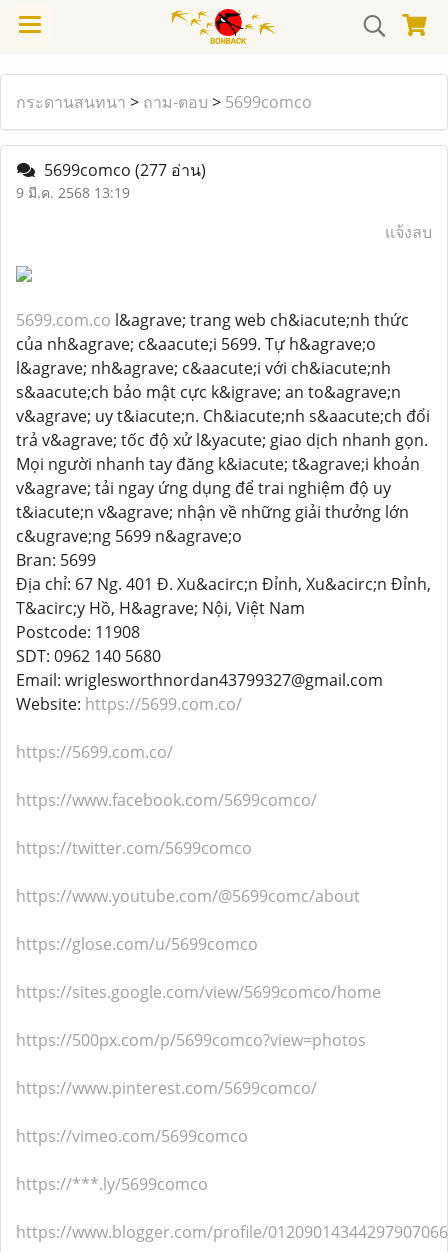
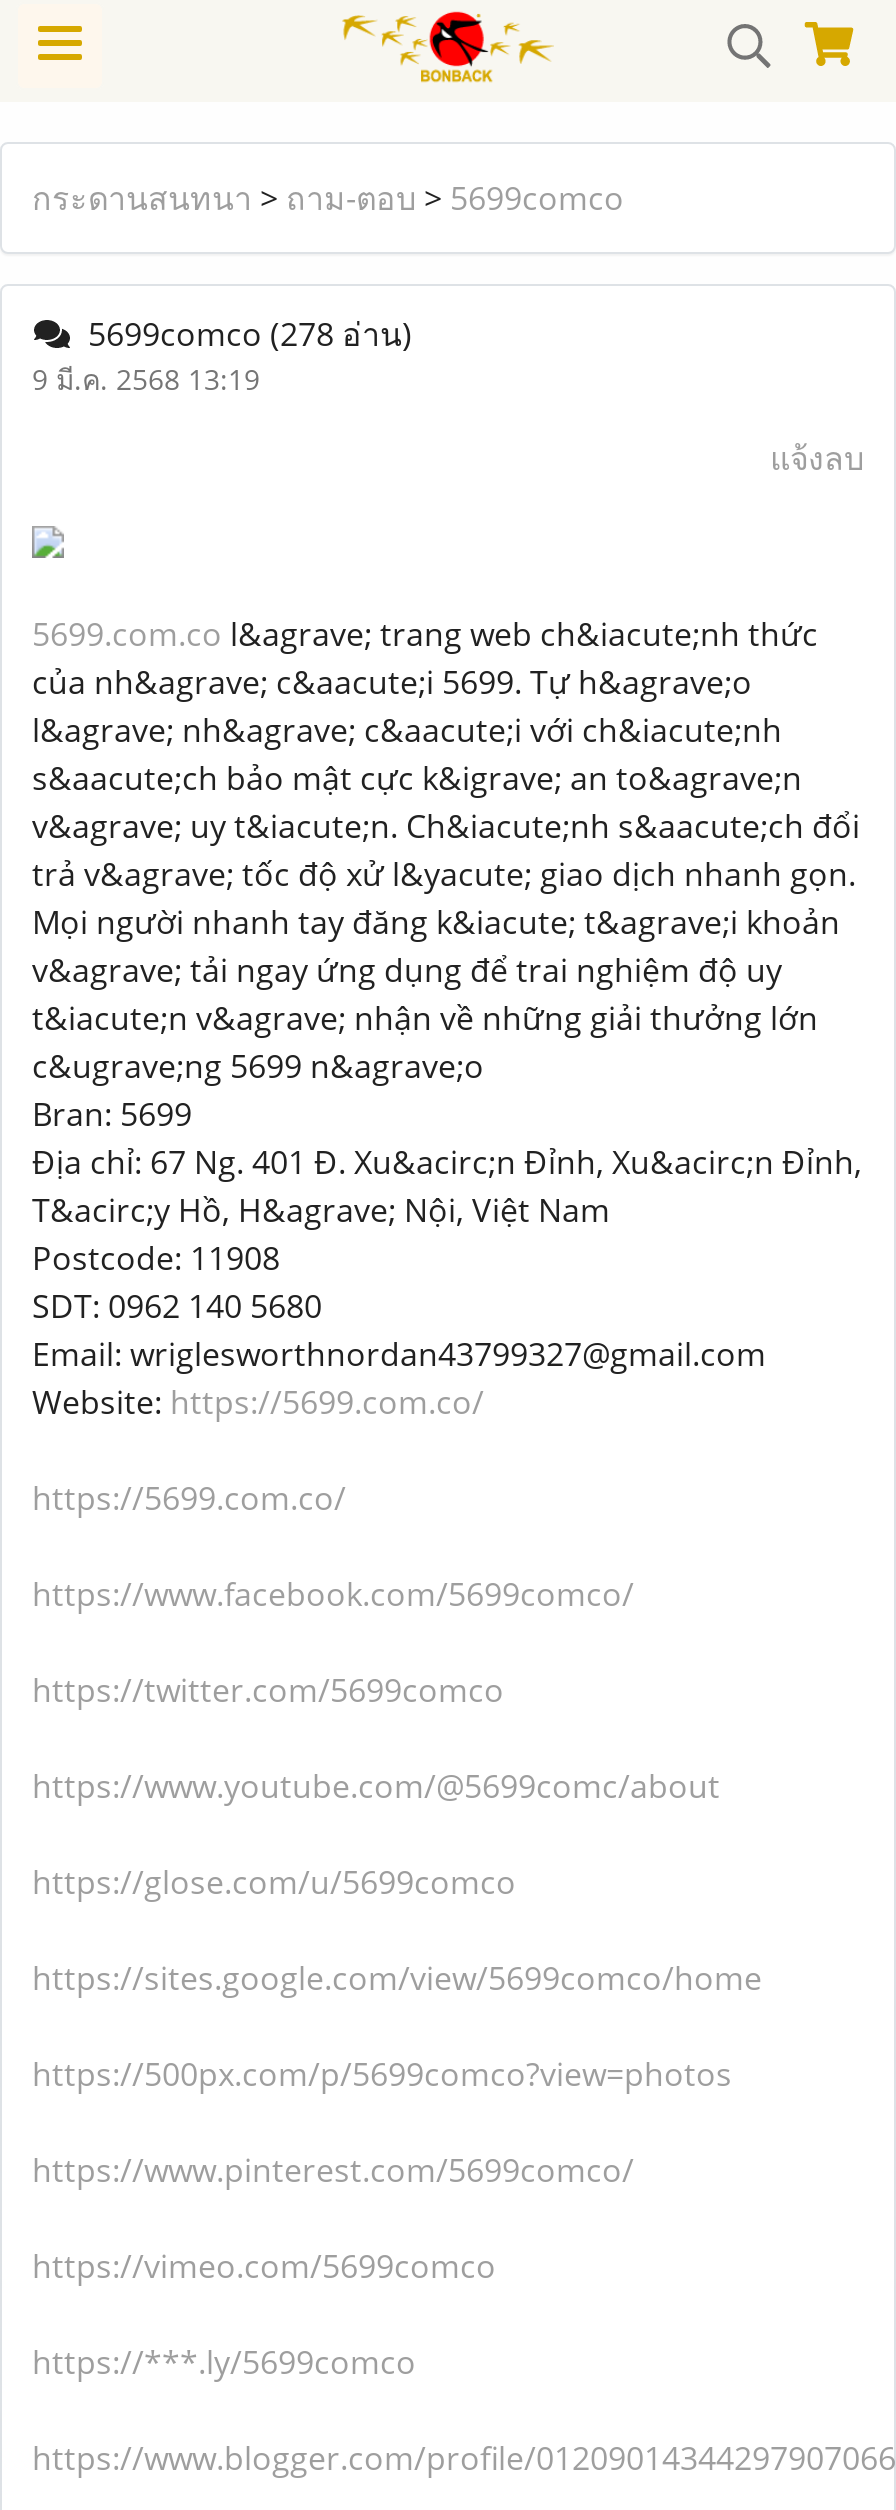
[36,159,206,181] 5699comco (277 อ่าน) -> [72,312,412,356] 5699comco (278 อ่าน)

